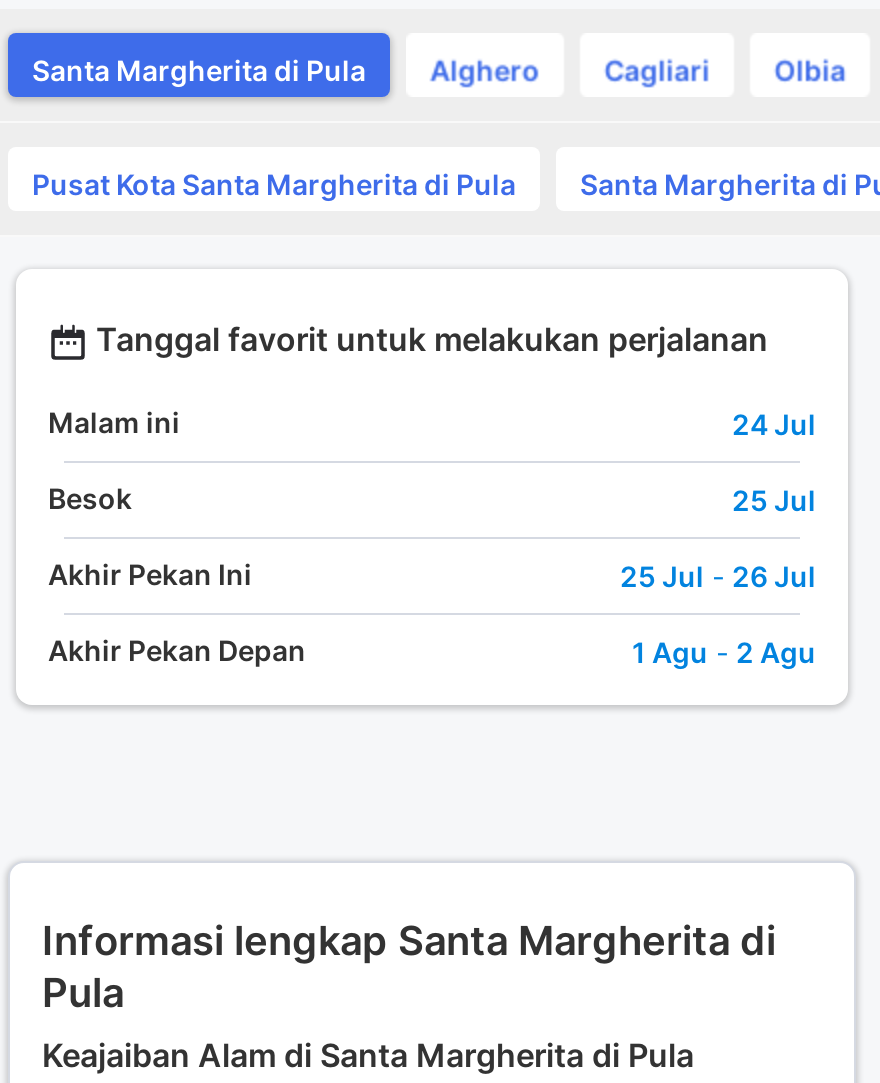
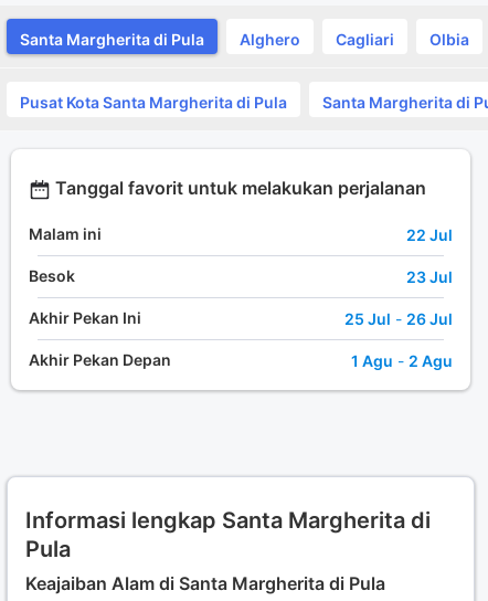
[732,406,816,440] 24 Jul -> [406,225,453,244] 22 Jul
[732,482,816,516] 25 Jul -> [406,267,453,286] 23 Jul

